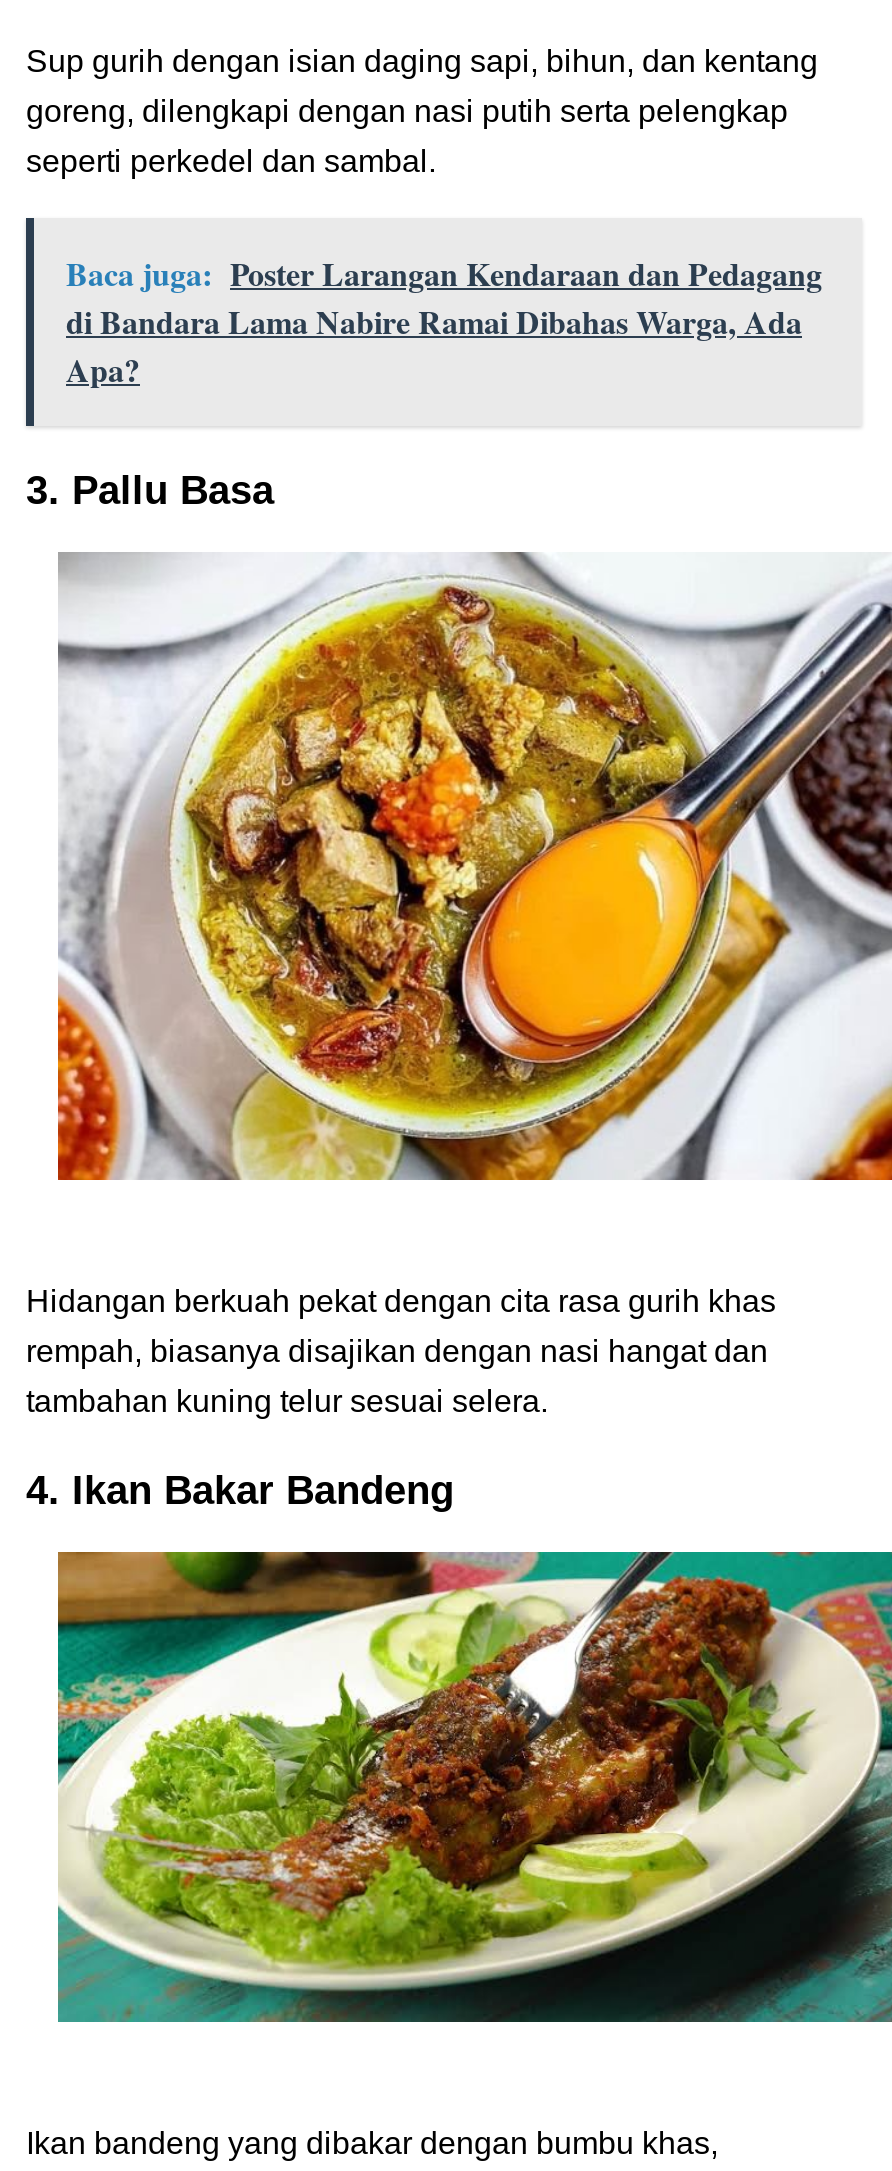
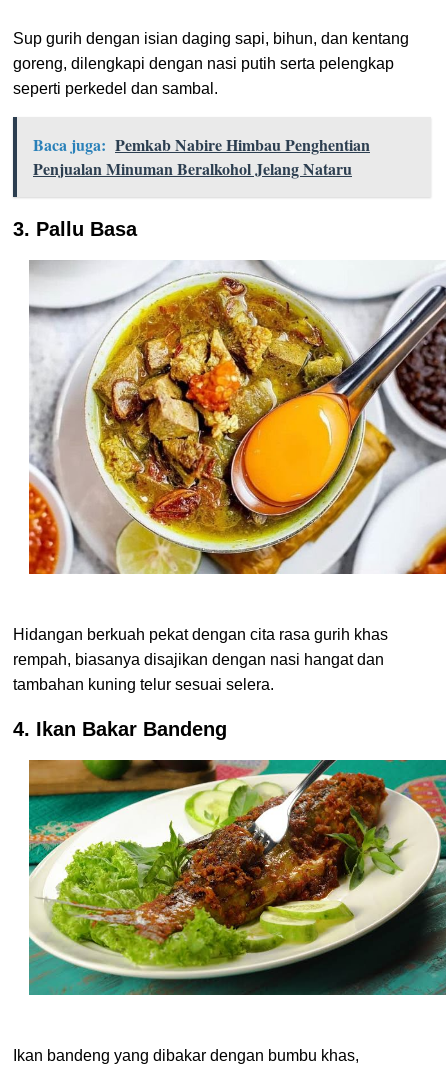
[66,251,822,393] Baca juga: Poster Larangan Kendaraan dan Pedagang | di Bandara Lama Nabire Ramai Dibahas Warga, Ada | Apa? -> [33,133,370,180] Baca juga: Pemkab Nabire Himbau Penghentian | Penjualan Minuman Beralkohol Jelang Nataru

